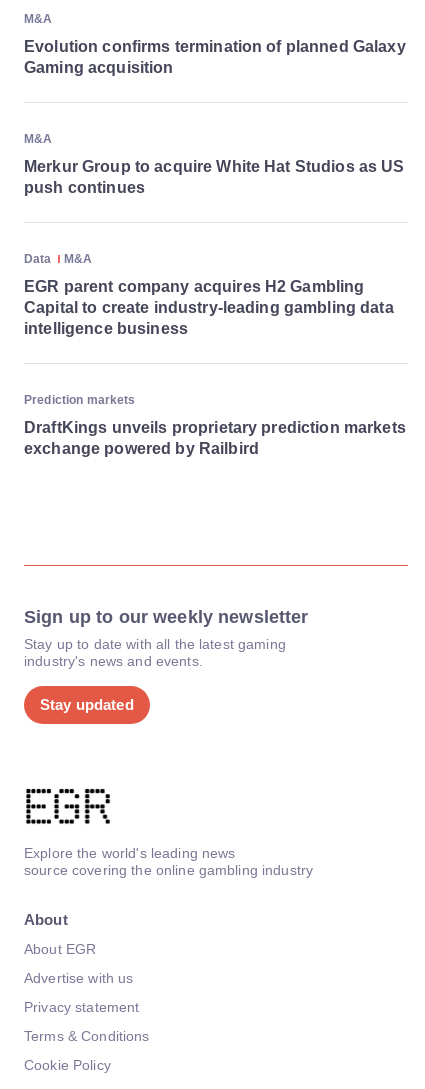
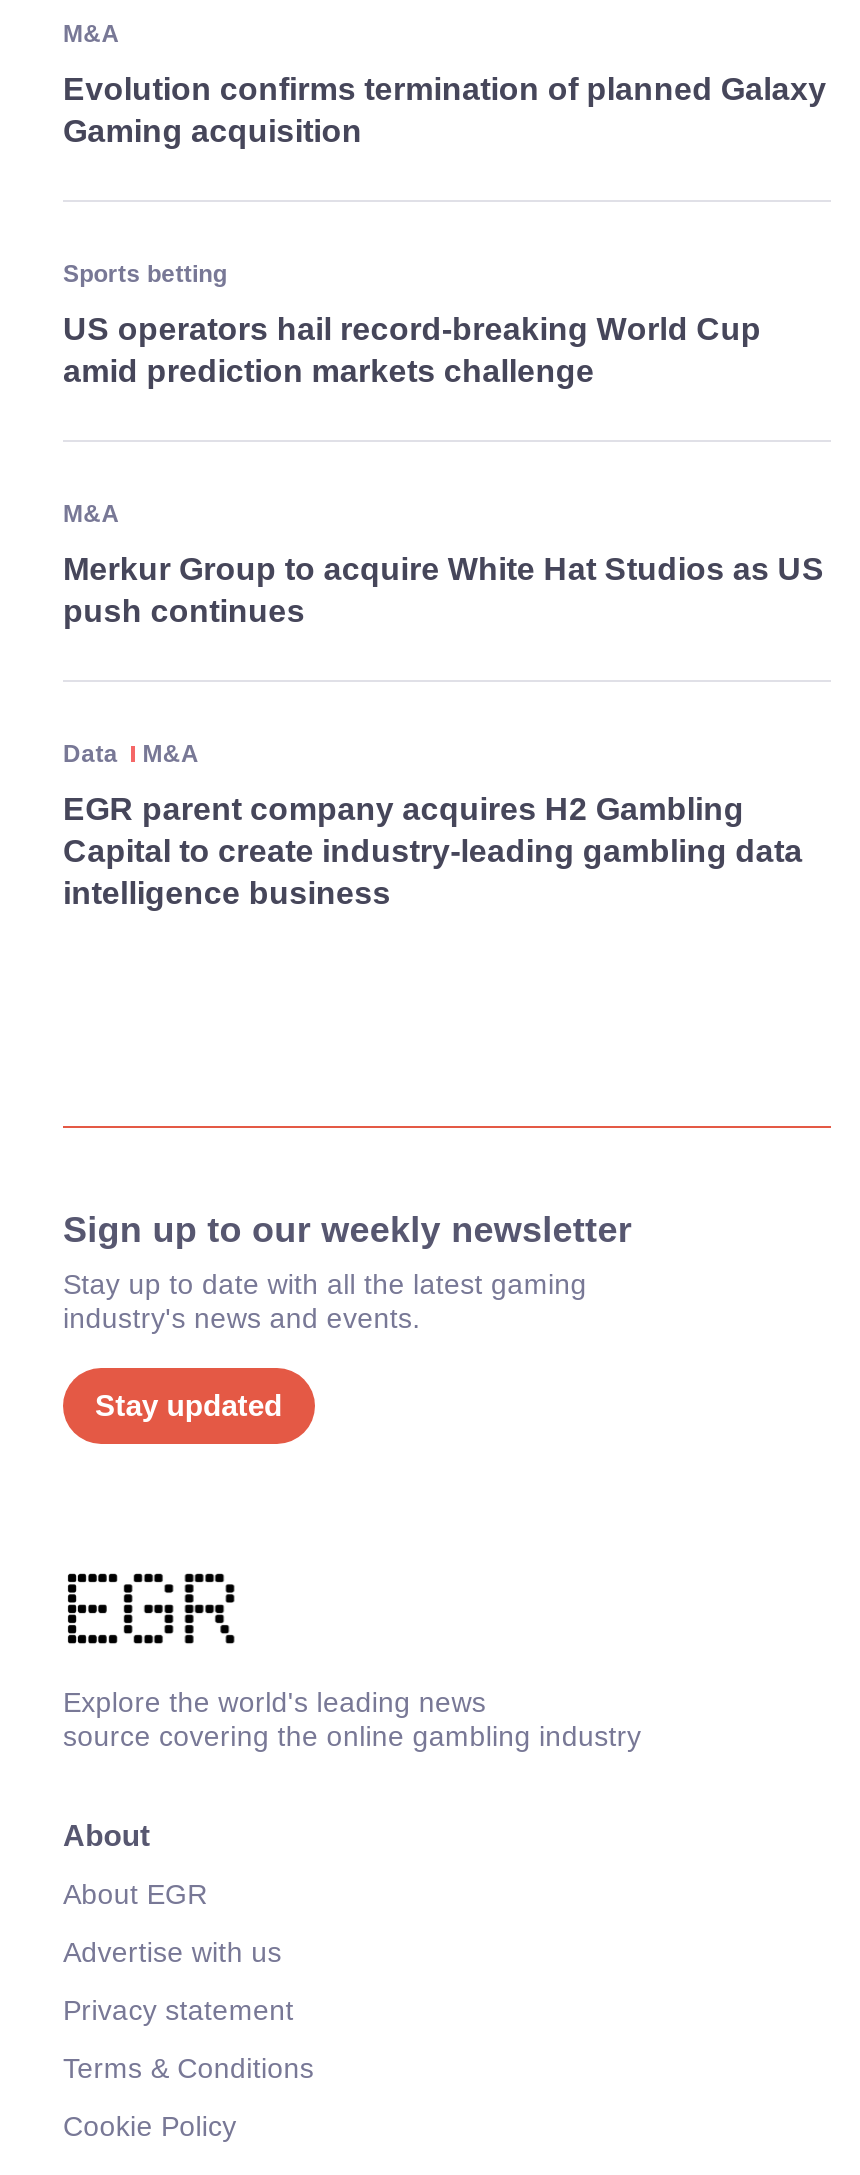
none -> [63,260,761,388] Sports betting | US operators hail record-breaking World Cup | amid prediction markets challenge
moved [24,132,405,337] -> [63,500,824,910]: M&A | Merkur Group to acquire White Hat Studios as US | push continues | Data | M&A | EGR parent company acquires H2 Gambling | Capital to create industry-leading gambling data | intelligence business
[24,393,406,457] Prediction markets | DraftKings unveils proprietary prediction markets | exchange powered by Railbird -> none

